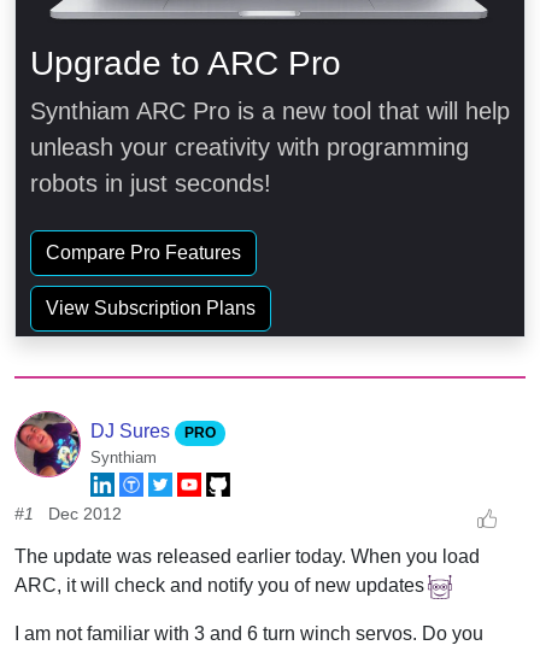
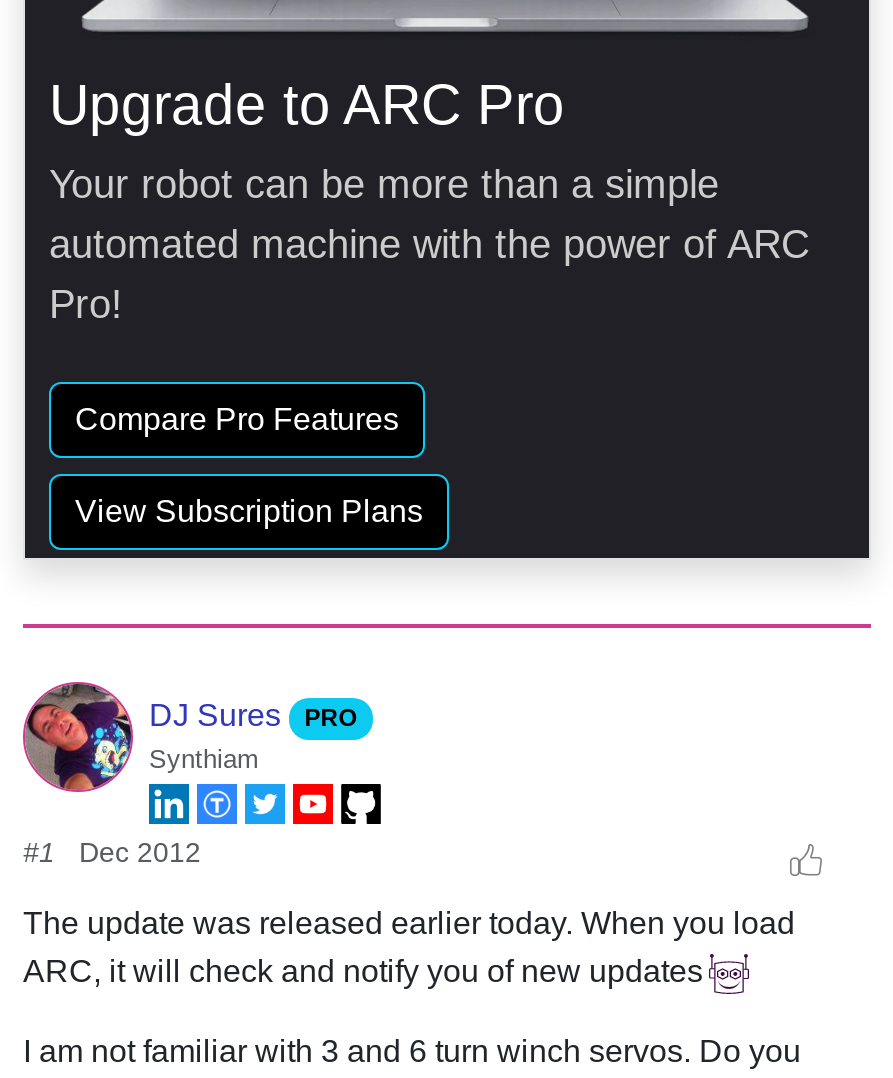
[30,98,510,197] Synthiam ARC Pro is a new tool that will help | unleash your creativity with programming | robots in just seconds! -> [49,163,809,327] Your robot can be more than a simple | automated machine with the power of ARC | Pro!

